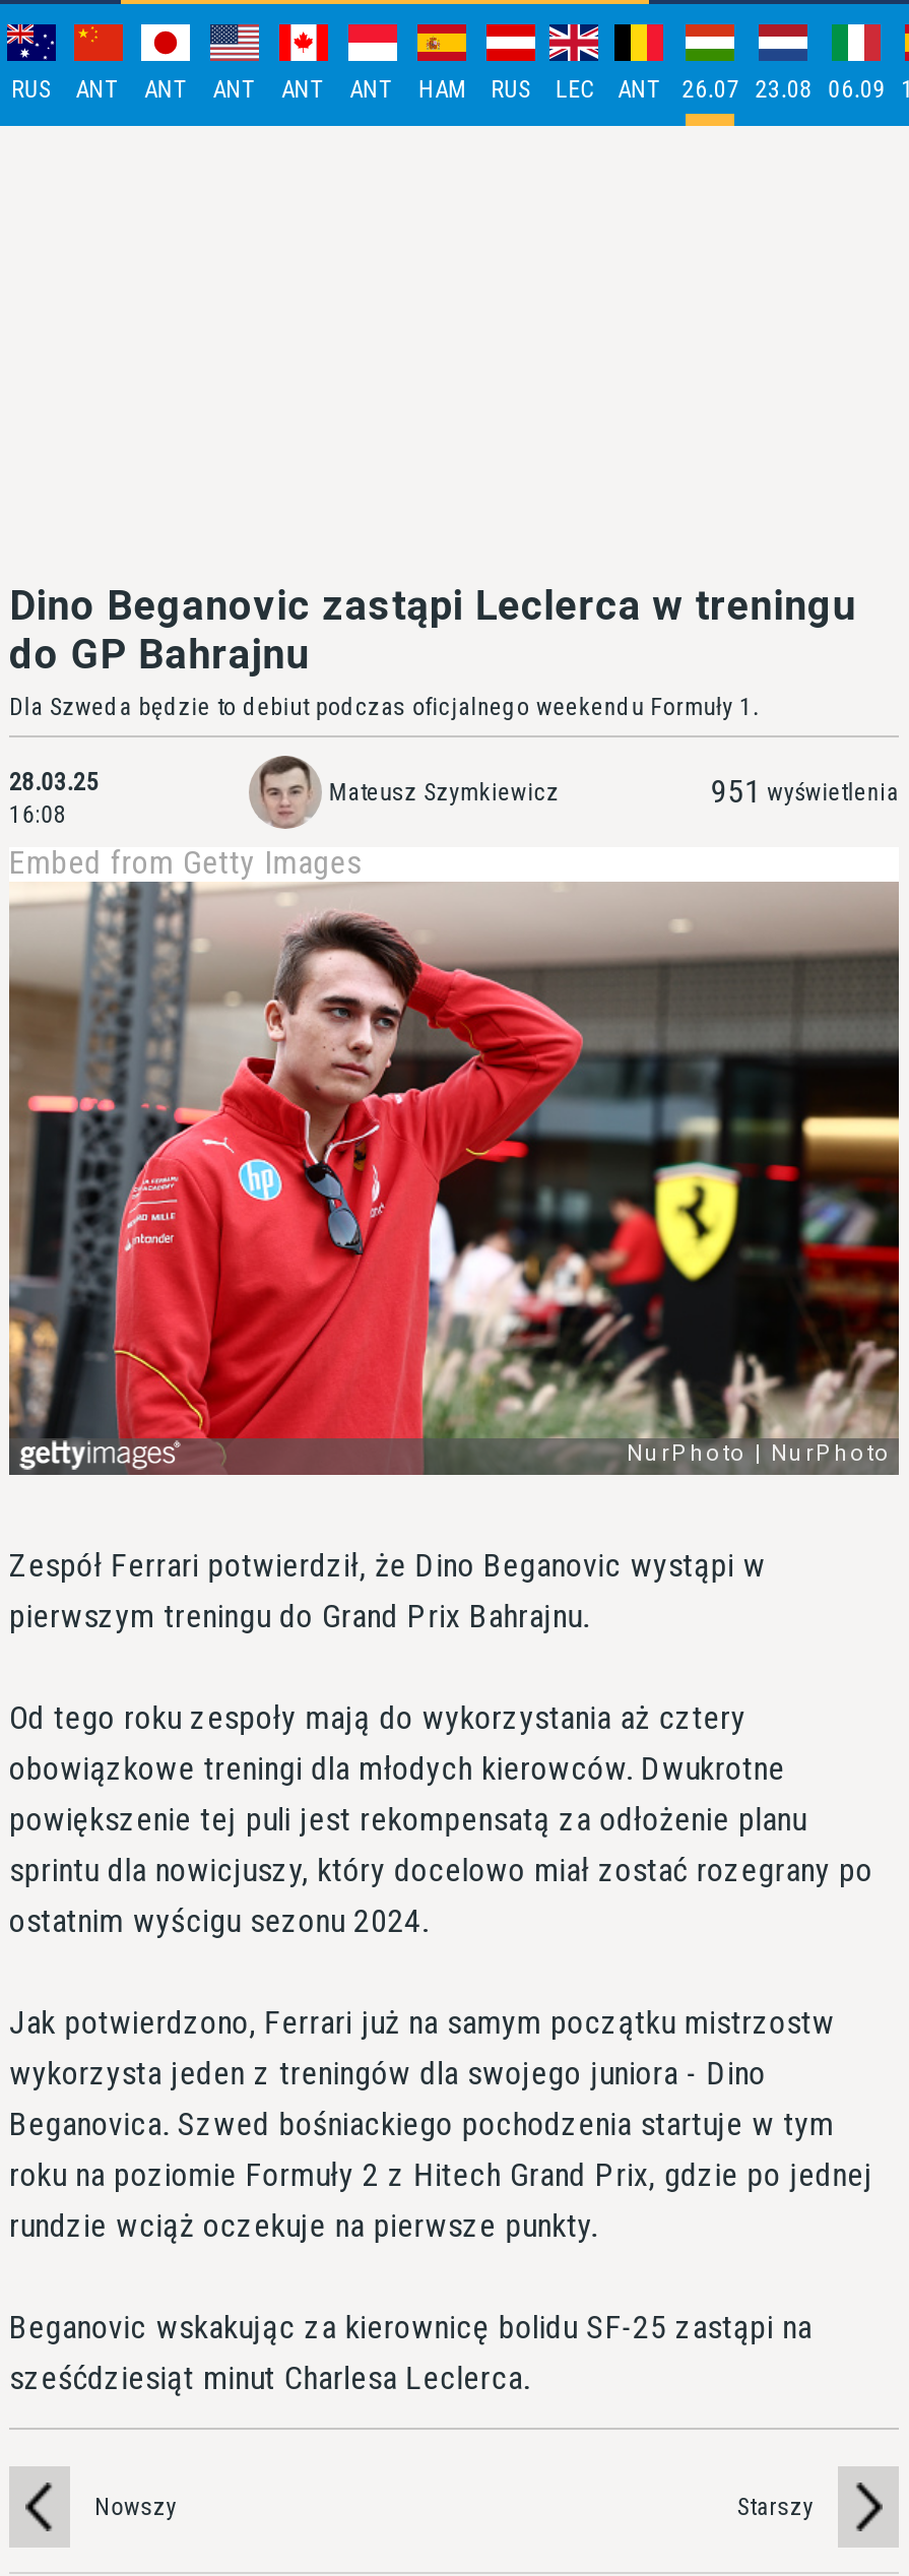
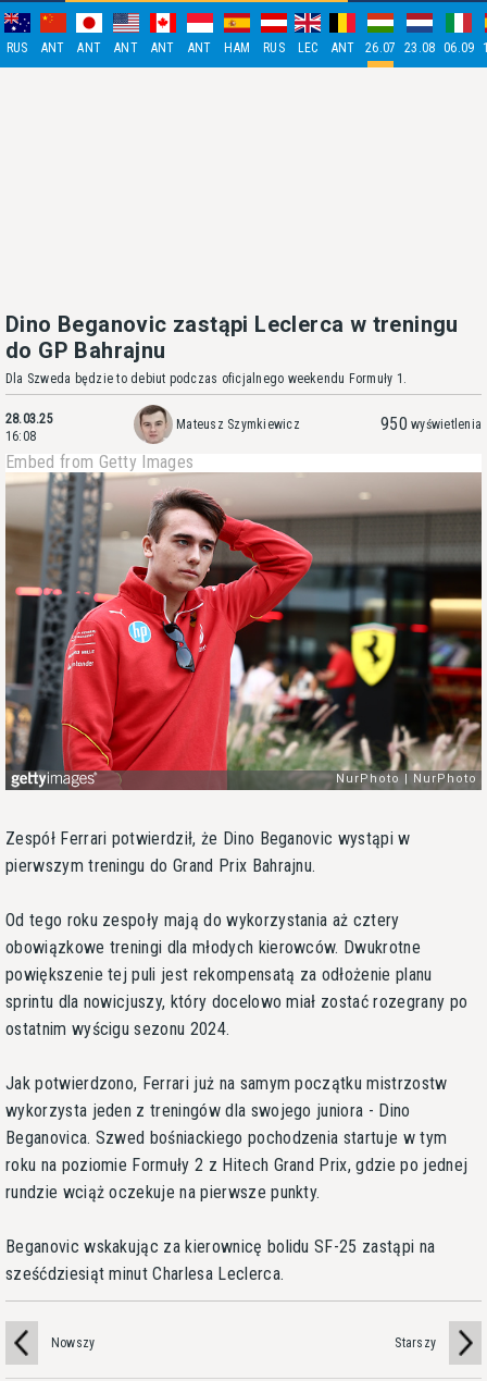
[710,772,899,811] 951 wyświetlenia -> [381,414,482,434] 950 wyświetlenia

